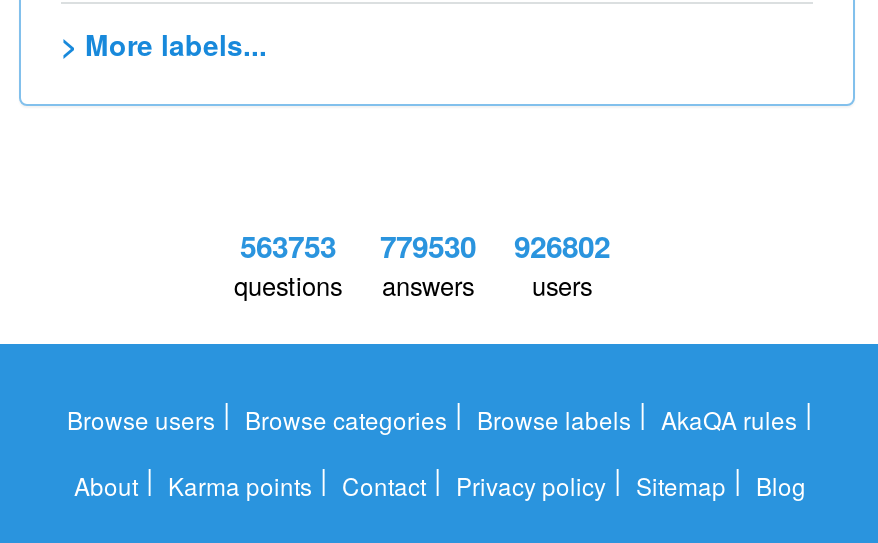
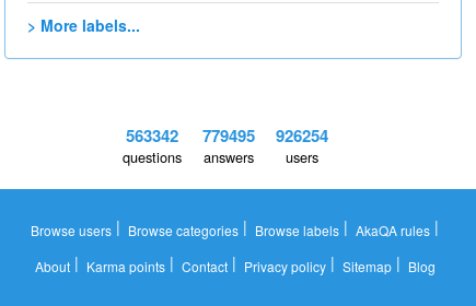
[240,224,336,268] 563753 -> [125,123,178,148] 563342
[380,224,476,268] 779530 -> [202,123,254,148] 779495
[514,224,610,268] 926802 -> [275,123,328,148] 926254

